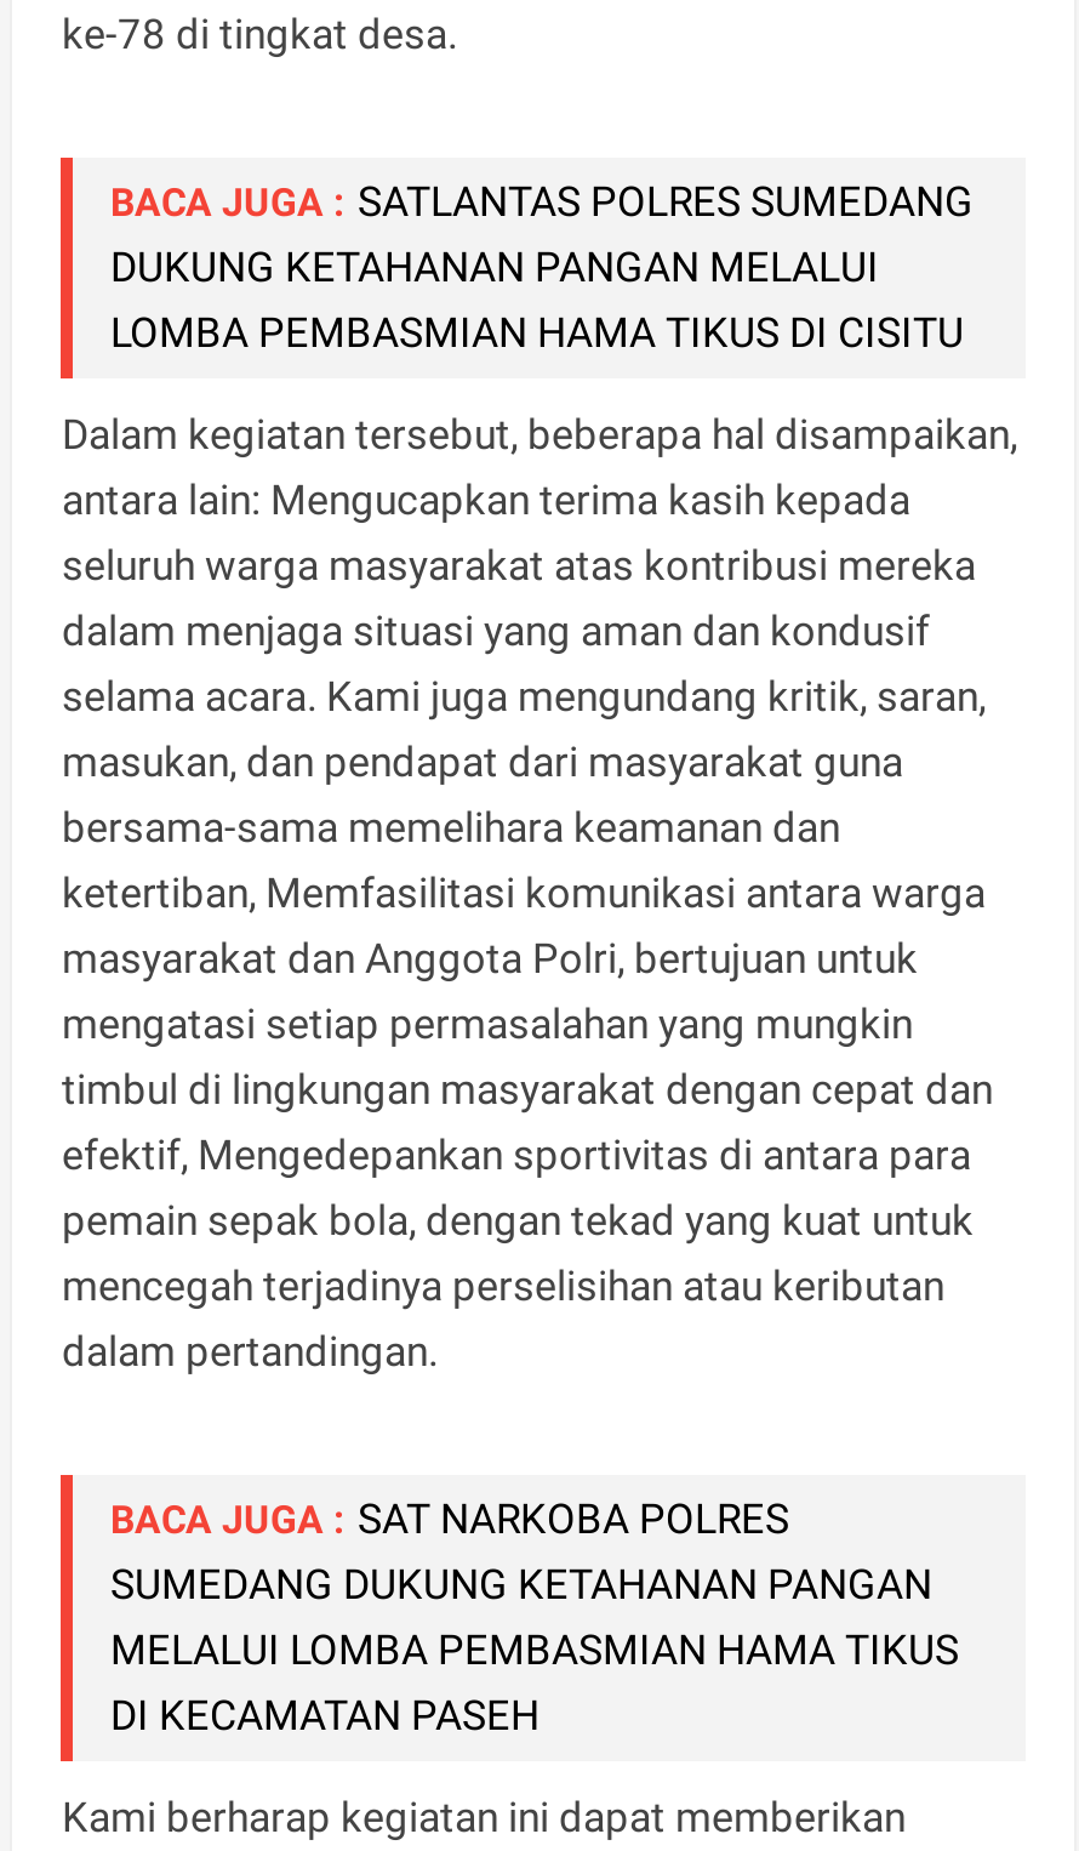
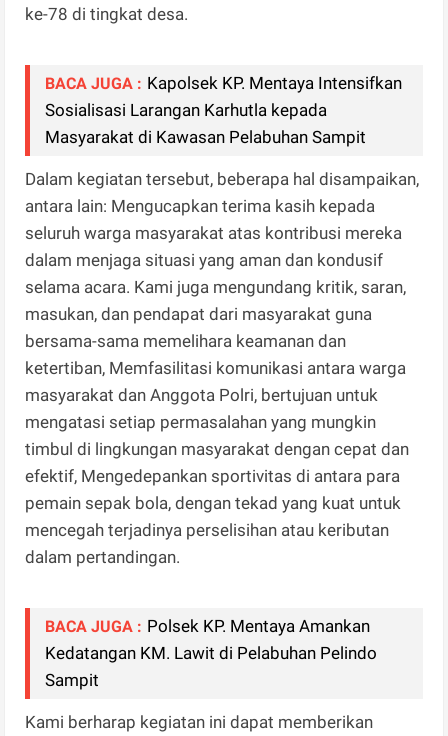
[110,177,974,356] BACA JUGA : SATLANTAS POLRES SUMEDANG | DUKUNG KETAHANAN PANGAN MELALUI | LOMBA PEMBASMIAN HAMA TIKUS DI CISITU -> [45,73,402,147] BACA JUGA : Kapolsek KP. Mentaya Intensifkan | Sosialisasi Larangan Karhutla kepada | Masyarakat di Kawasan Pelabuhan Sampit
[110,1494,959,1739] BACA JUGA : SAT NARKOBA POLRES | SUMEDANG DUKUNG KETAHANAN PANGAN | MELALUI LOMBA PEMBASMIAN HAMA TIKUS | DI KECAMATAN PASEH -> [45,616,377,690] BACA JUGA : Polsek KP. Mentaya Amankan | Kedatangan KM. Lawit di Pelabuhan Pelindo | Sampit

